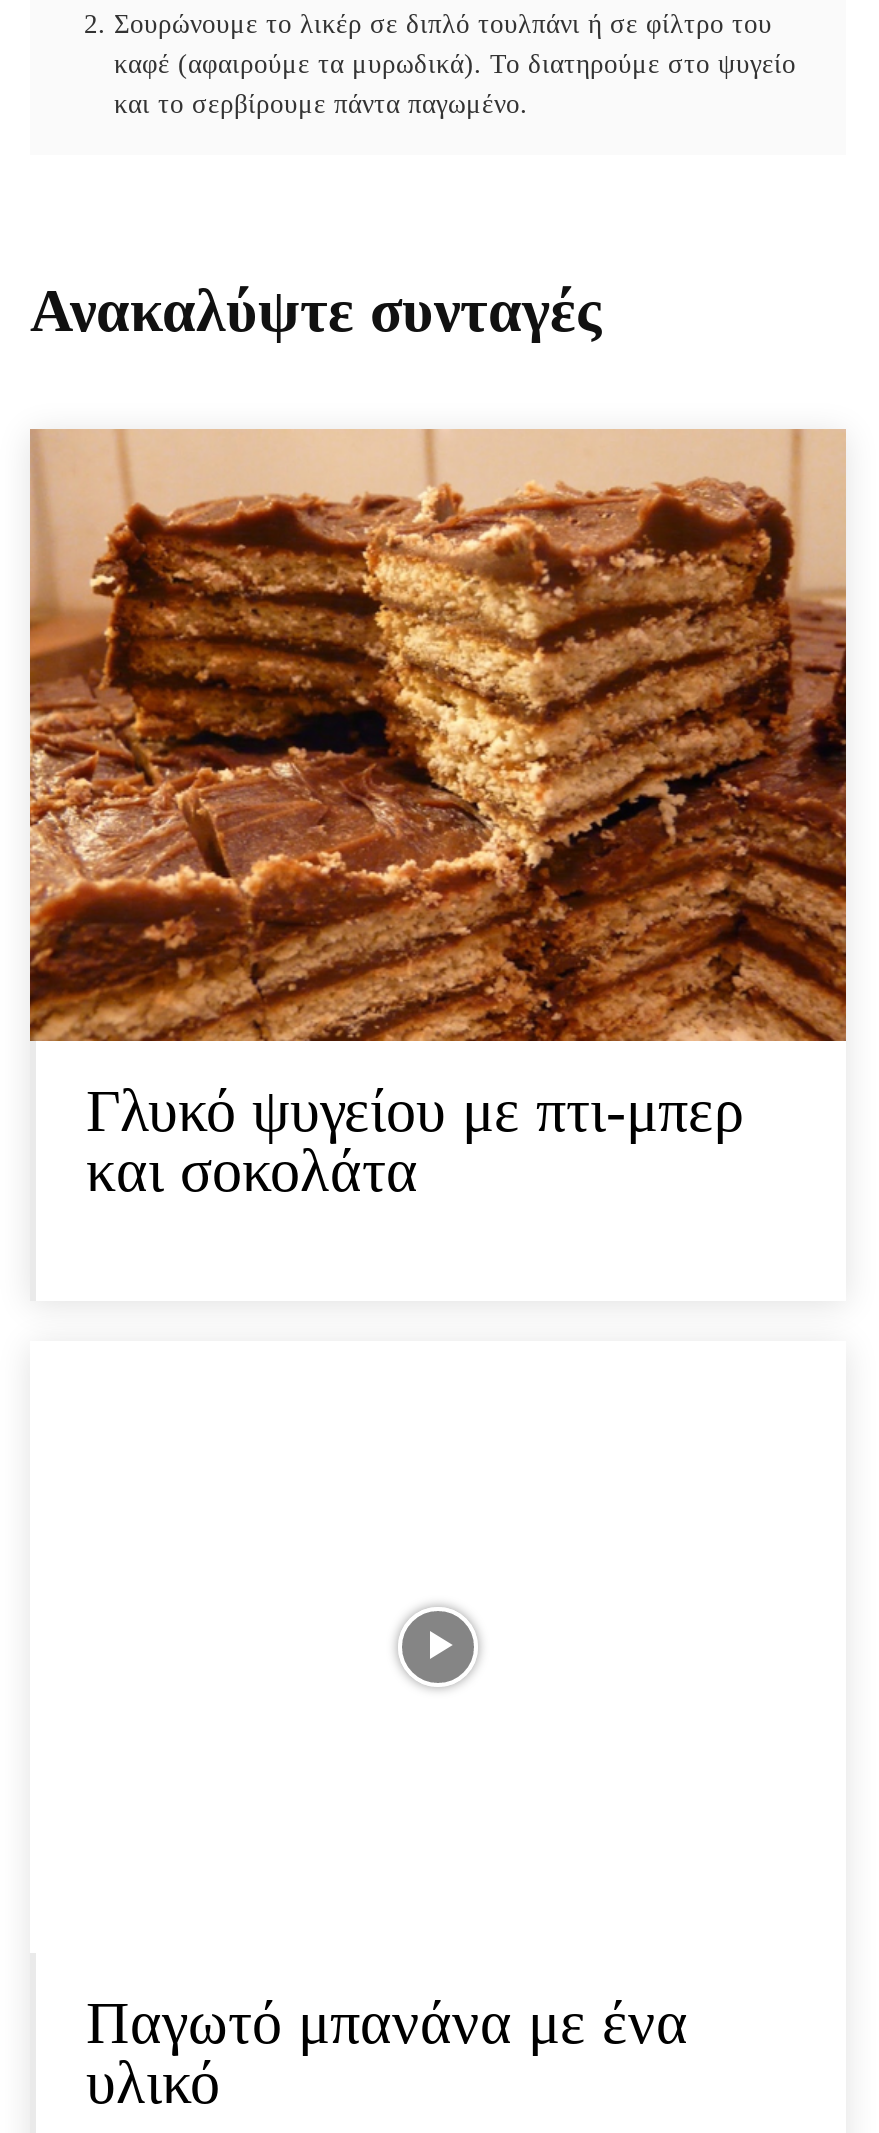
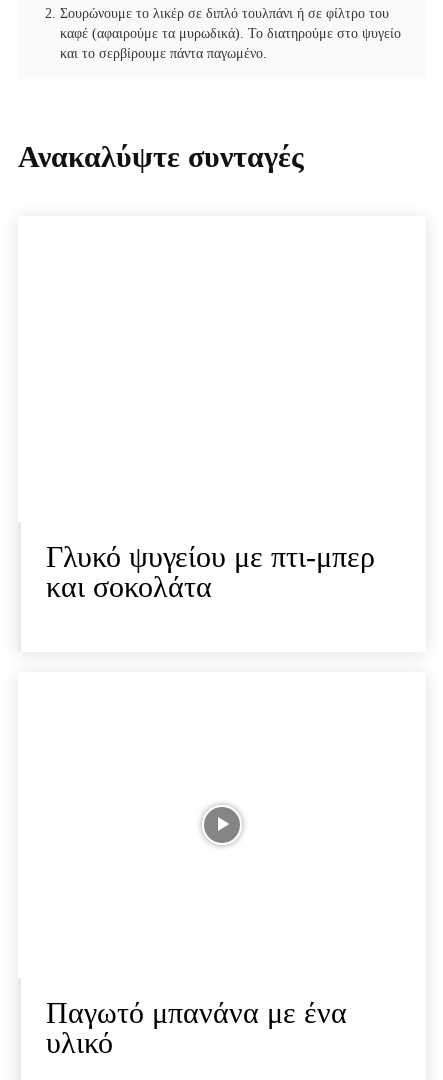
[28,427,848,1043] [image] -> none

